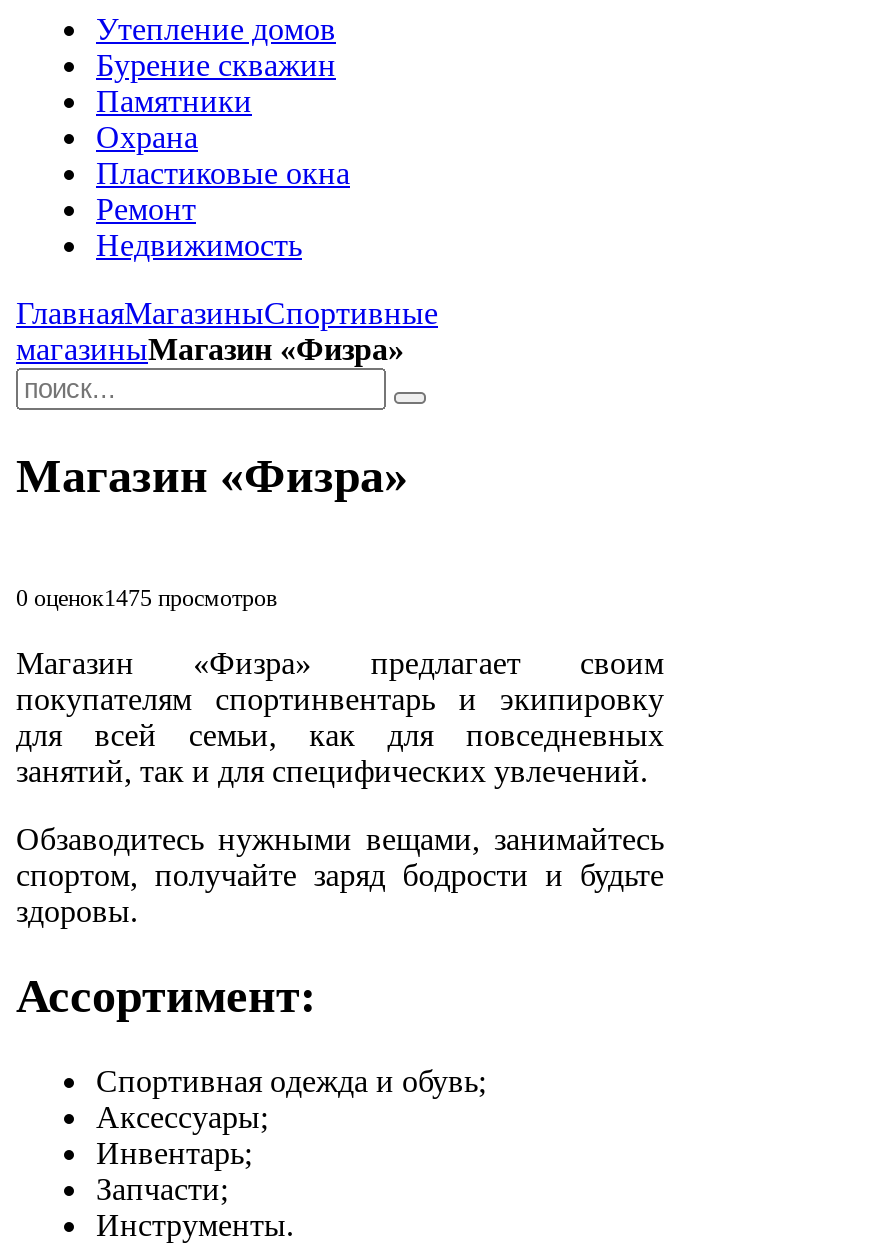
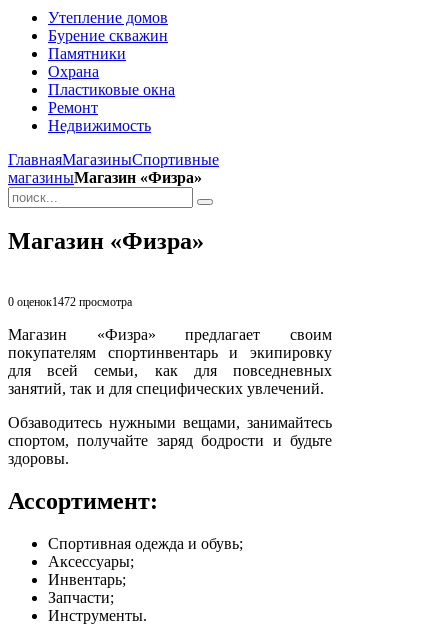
[16,584,278,612] 0 оценок1475 просмотров -> [8,295,132,309] 0 оценок1472 просмотра

